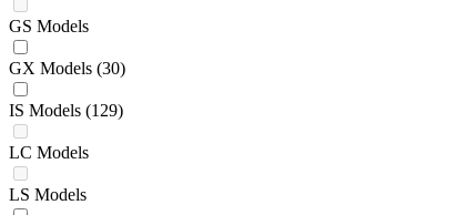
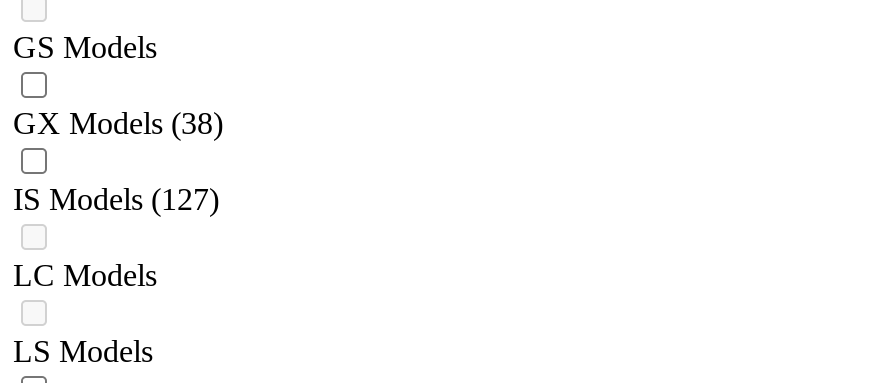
[9,59,125,78] GX Models (30) -> [13,107,223,141] GX Models (38)
[9,101,123,120] IS Models (129) -> [13,183,219,217] IS Models (127)

